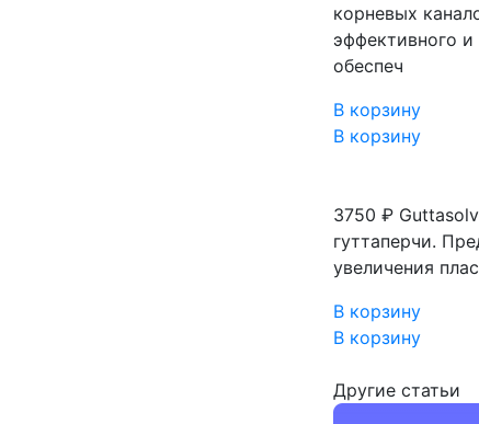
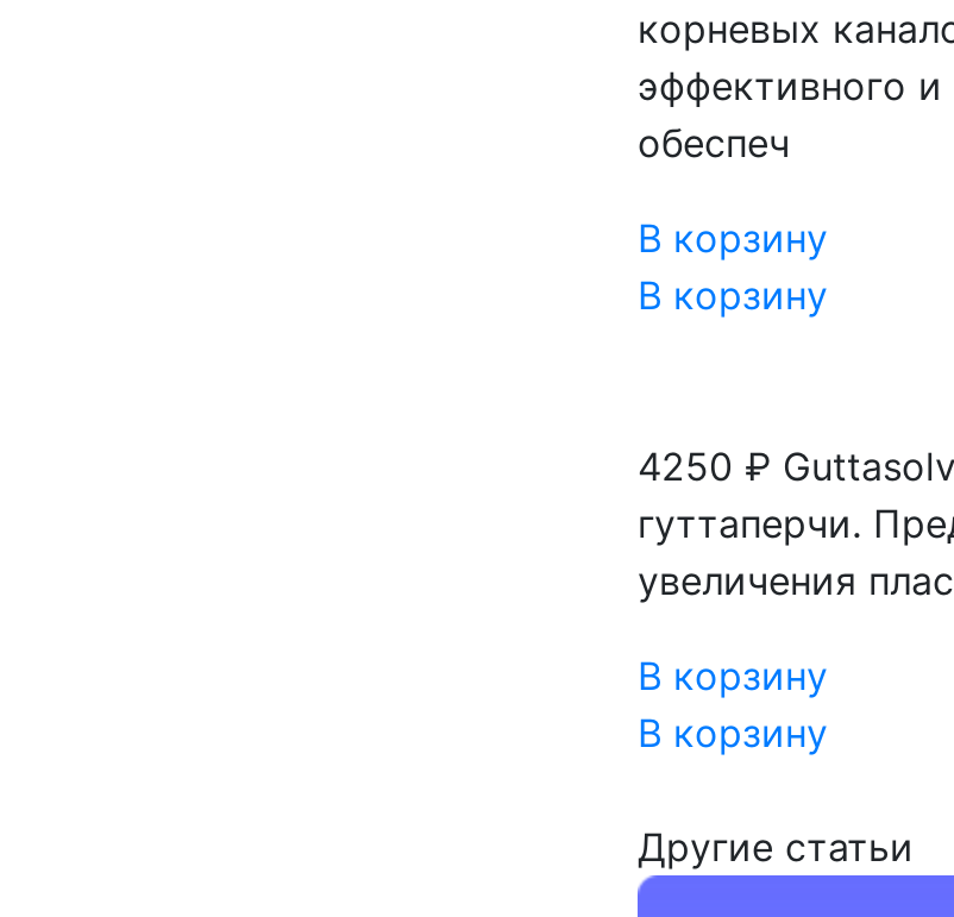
[333,204,479,226] 3750 ₽ Guttasolv -> [638,443,954,490] 4250 ₽ Guttasolv

